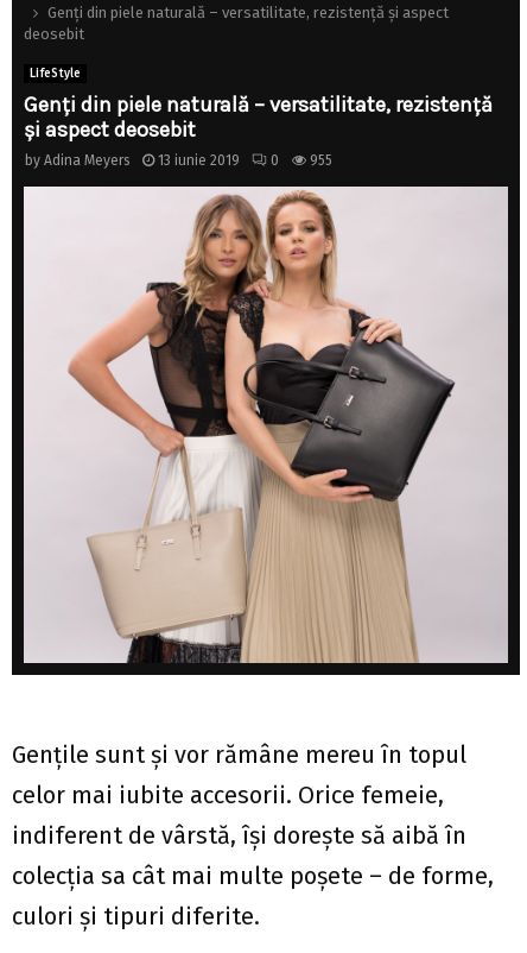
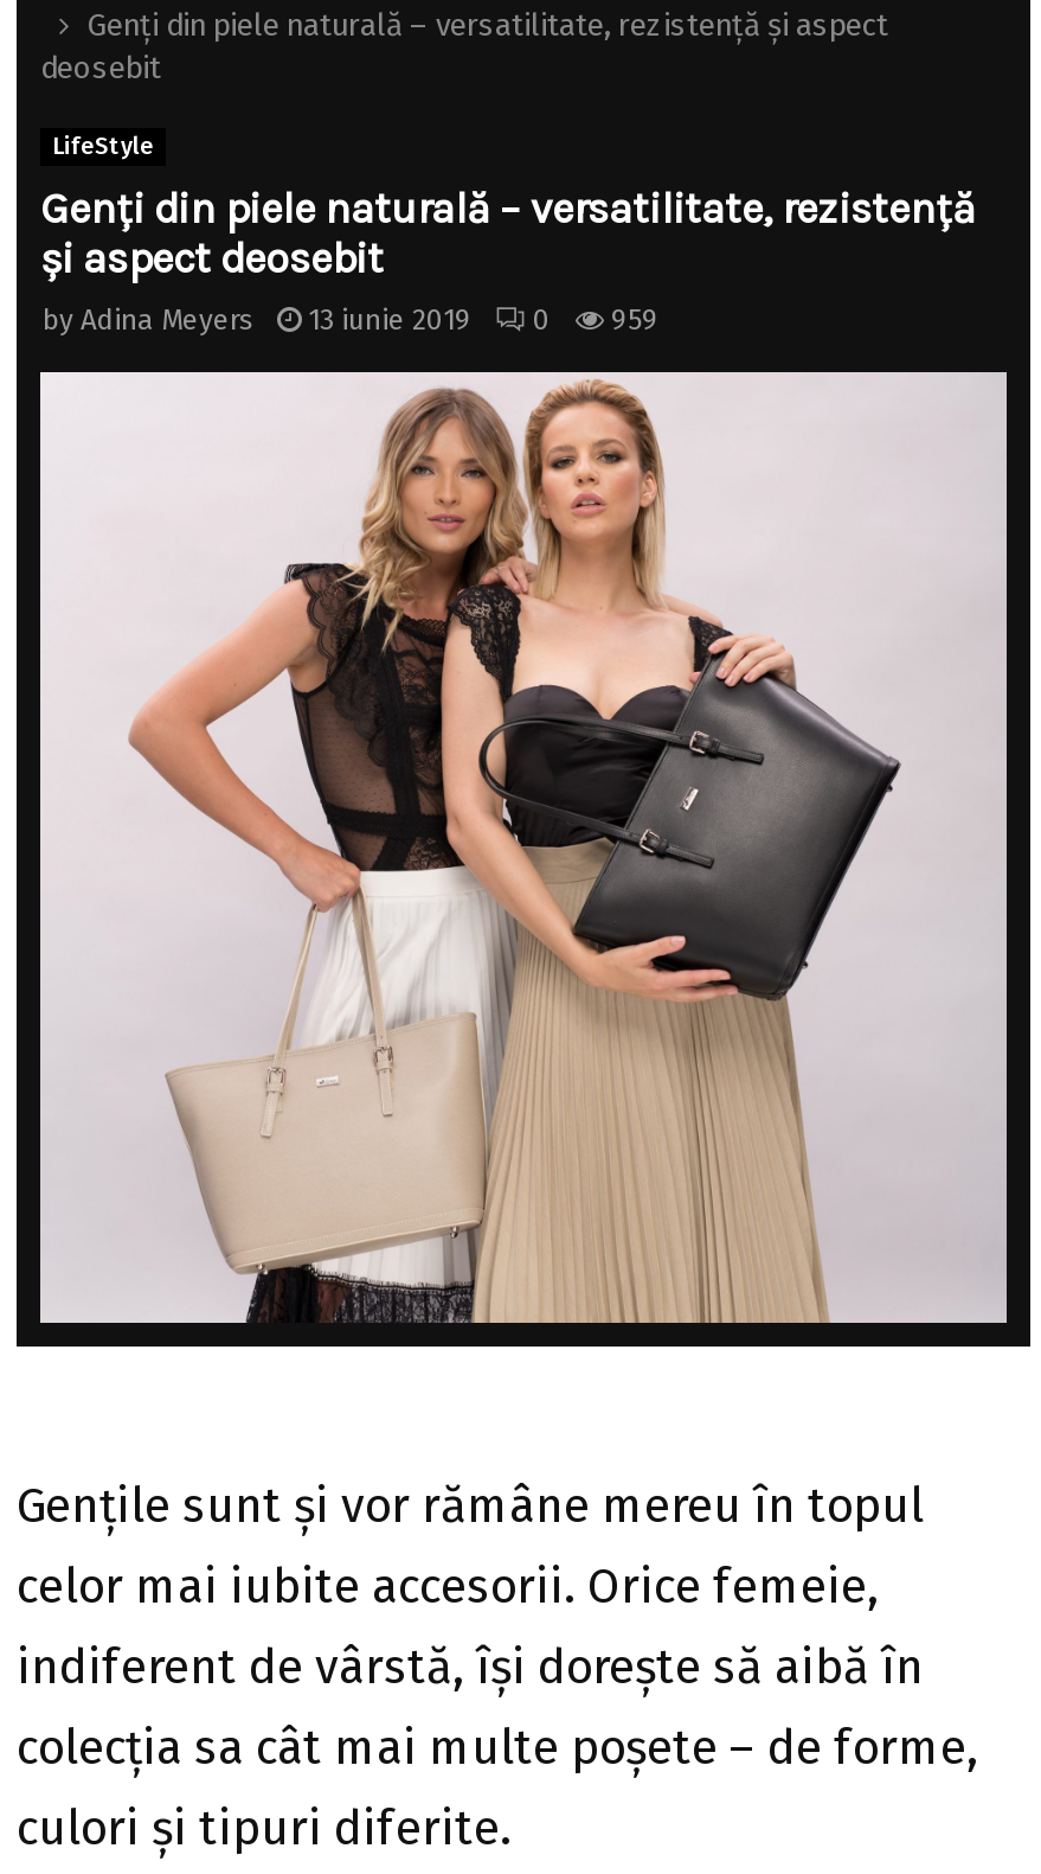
[25,152,332,169] by Adina Meyers 13 iunie 2019 0 955 -> [43,303,658,337] by Adina Meyers 13 iunie 2019 0 959

